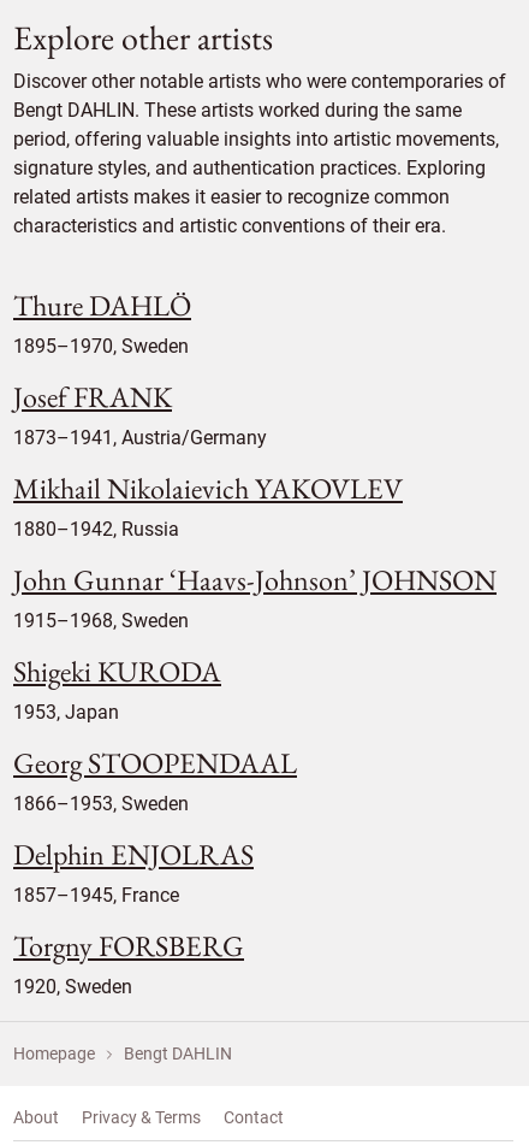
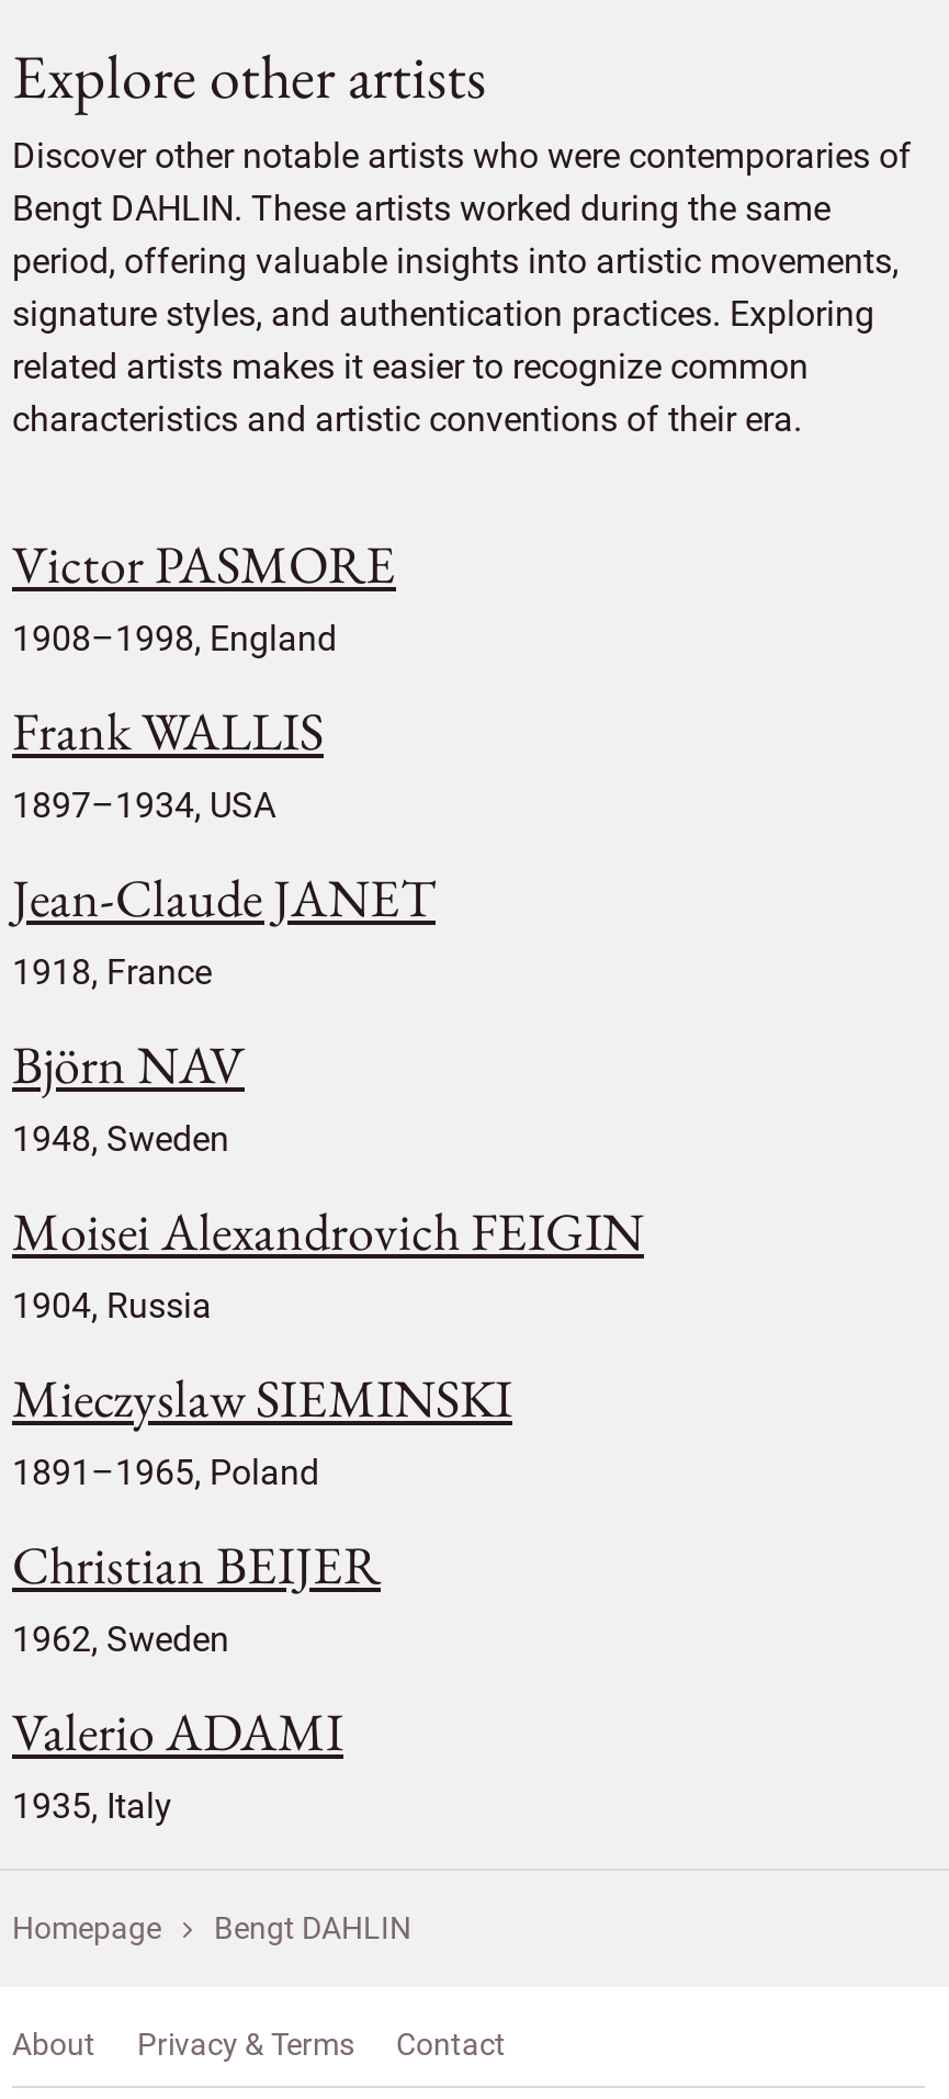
[13,287,191,358] Thure DAHLÖ | 1895–1970, Sweden -> [12,530,396,659] Victor PASMORE | 1908–1998, England
[13,378,267,449] Josef FRANK | 1873–1941, Austria/Germany -> [12,697,324,826] Frank WALLIS | 1897–1934, USA
[13,470,403,541] Mikhail Nikolaievich YAKOVLEV | 1880–1942, Russia -> [12,864,436,993] Jean-Claude JANET | 1918, France
[13,561,497,632] John Gunnar ‘Haavs-Johnson’ JOHNSON | 1915–1968, Sweden -> [12,1030,245,1160] Björn NAV | 1948, Sweden
[13,653,221,724] Shigeki KURODA | 1953, Japan -> [12,1197,644,1327] Moisei Alexandrovich FEIGIN | 1904, Russia
[13,744,297,815] Georg STOOPENDAAL | 1866–1953, Sweden -> [12,1364,512,1493] Mieczyslaw SIEMINSKI | 1891–1965, Poland
[13,836,254,907] Delphin ENJOLRAS | 1857–1945, France -> [12,1531,381,1660] Christian BEIJER | 1962, Sweden
[13,927,244,998] Torgny FORSBERG | 1920, Sweden -> [12,1697,343,1827] Valerio ADAMI | 1935, Italy

